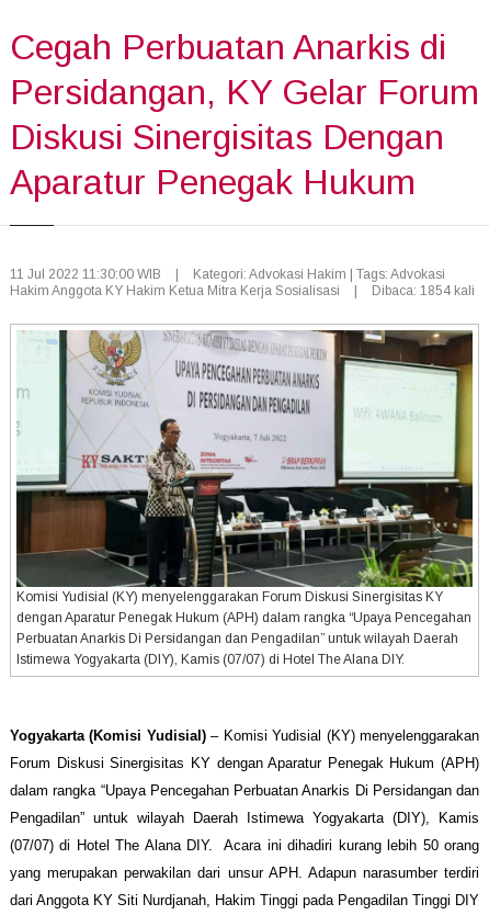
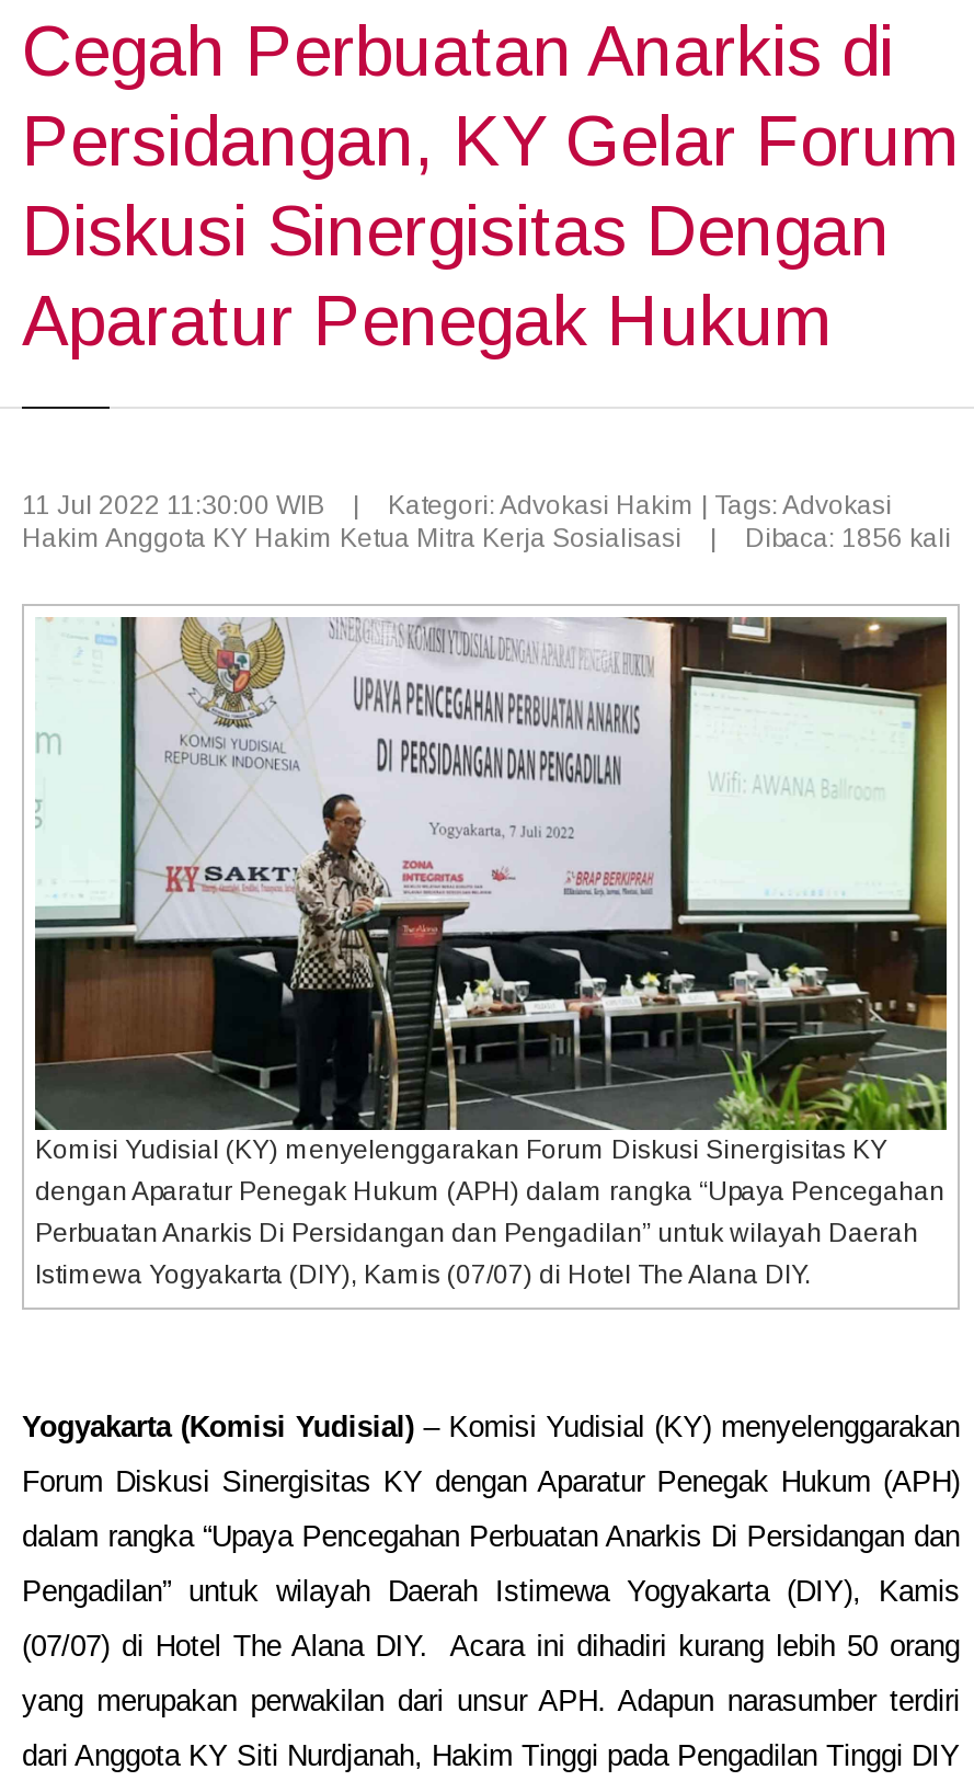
[372,283,475,298] Dibaca: 1854 kali -> [745,523,951,553] Dibaca: 1856 kali

